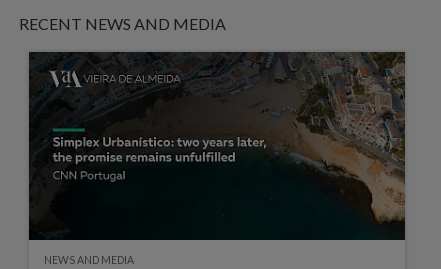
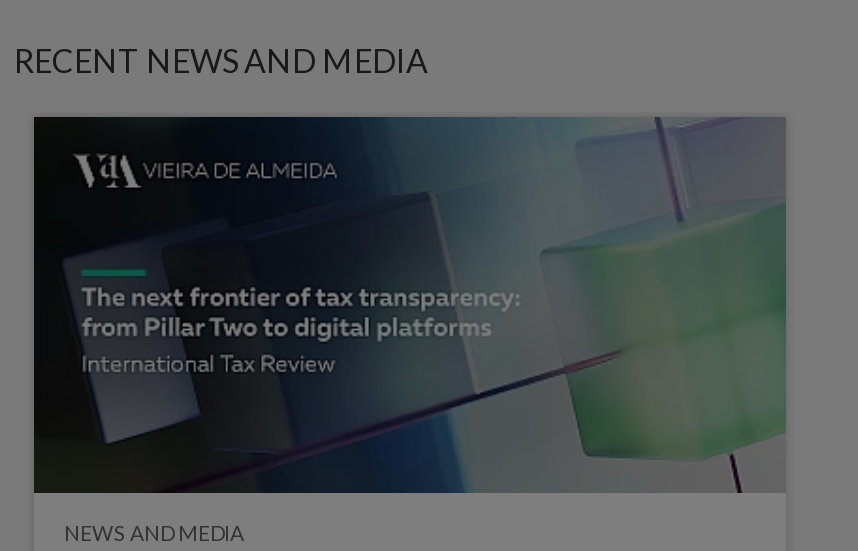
[29,51,406,241] [image] -> [34,115,788,495] [image]

